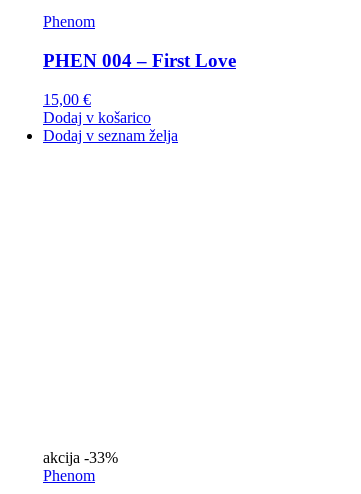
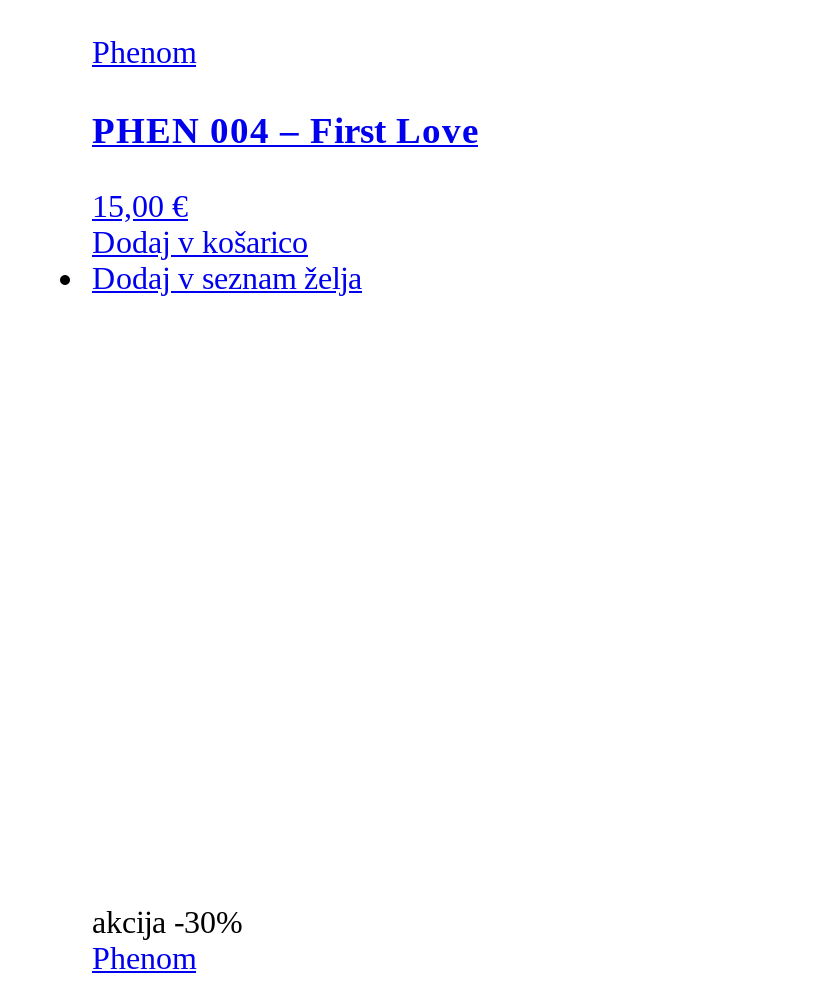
[43,449,118,466] akcija -33% -> [92,906,242,940] akcija -30%

